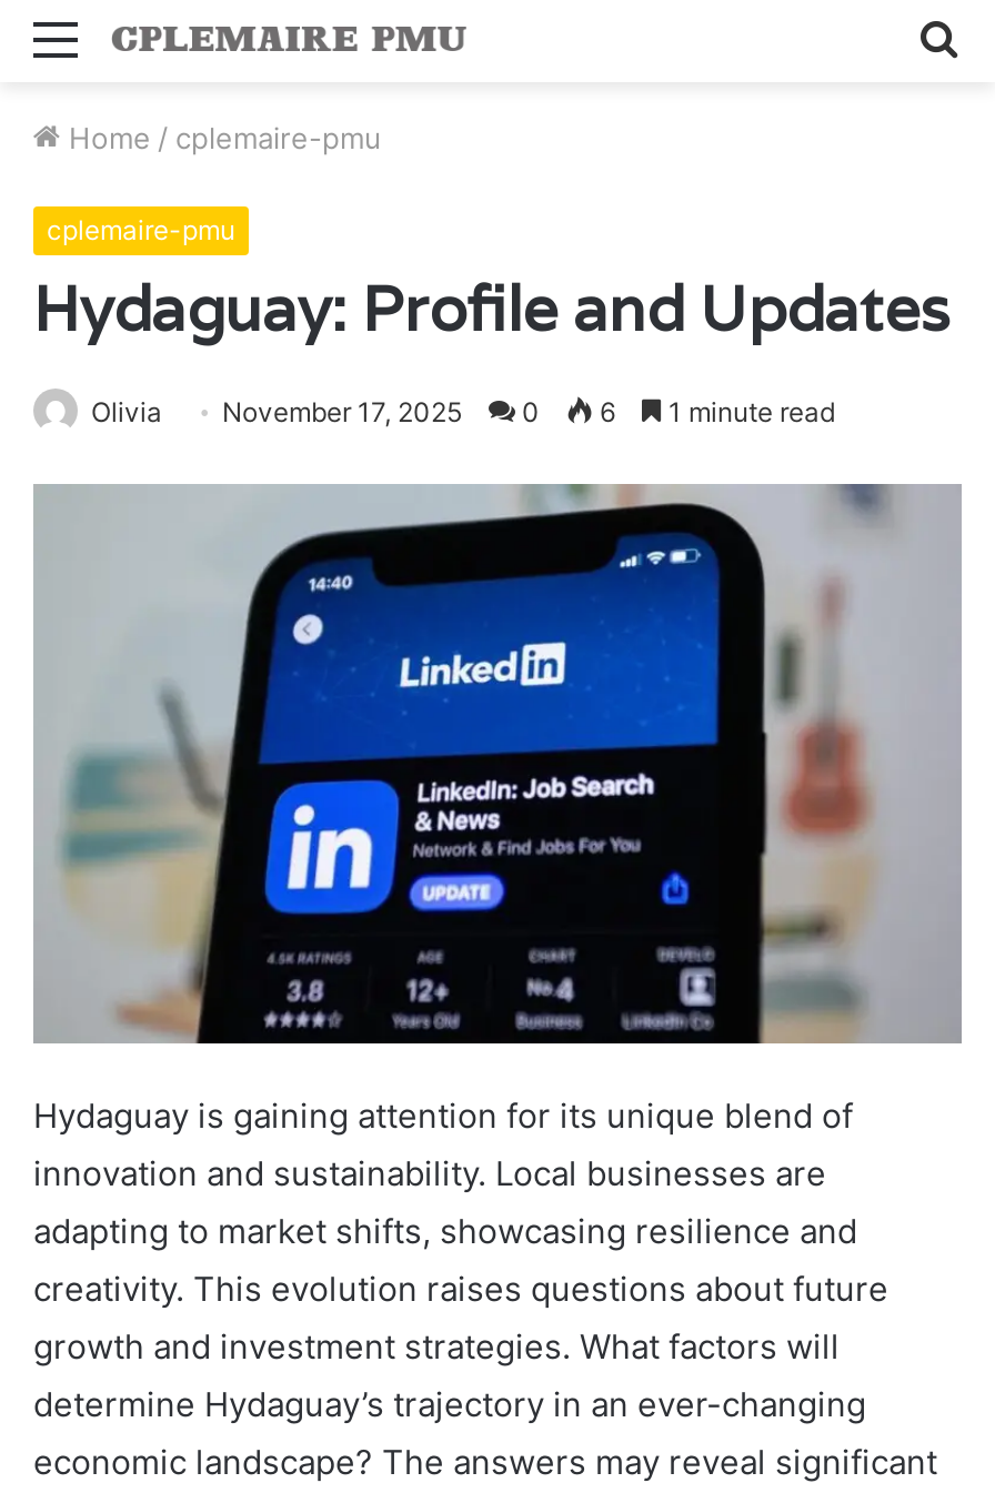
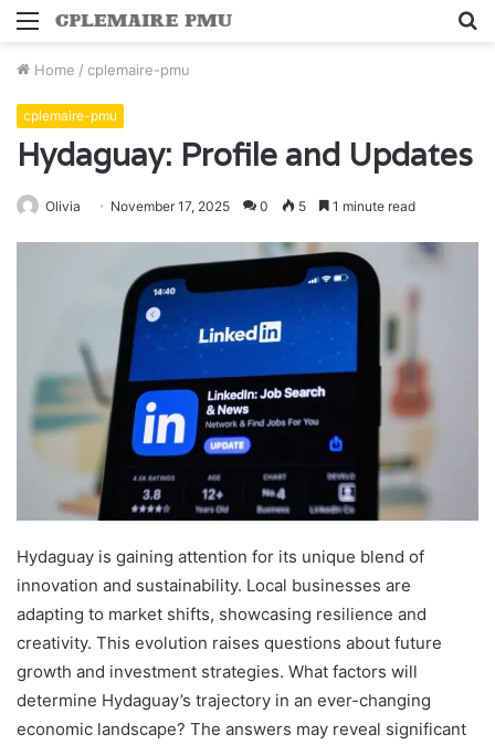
[91,396,835,429] Olivia November 17, 2025 0 6 1 minute read -> [45,198,415,215] Olivia November 17, 2025 0 5 1 minute read

